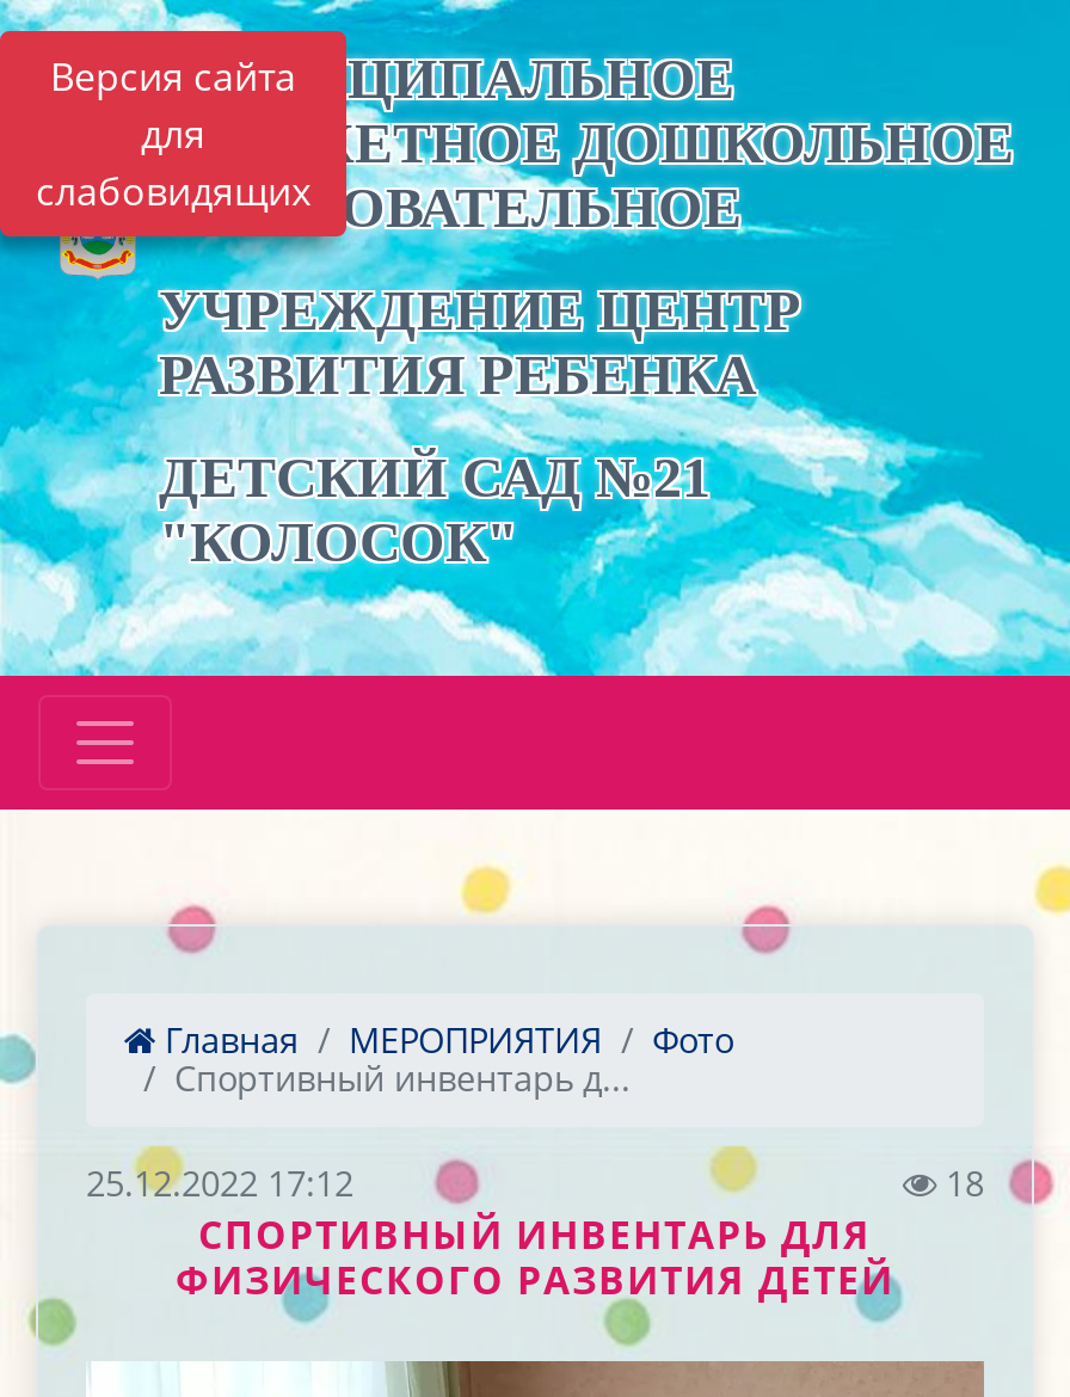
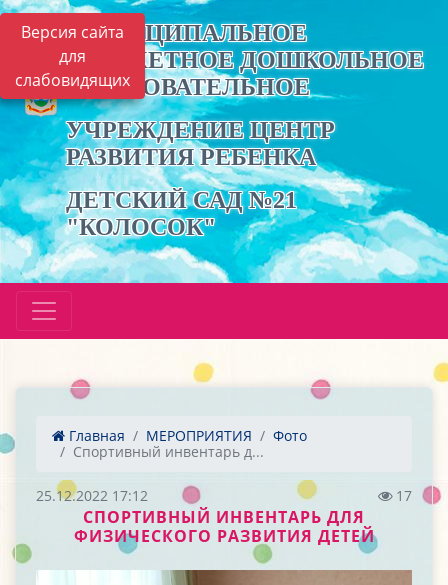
[936,1161,984,1206] 18 -> [392,486,412,505] 17

